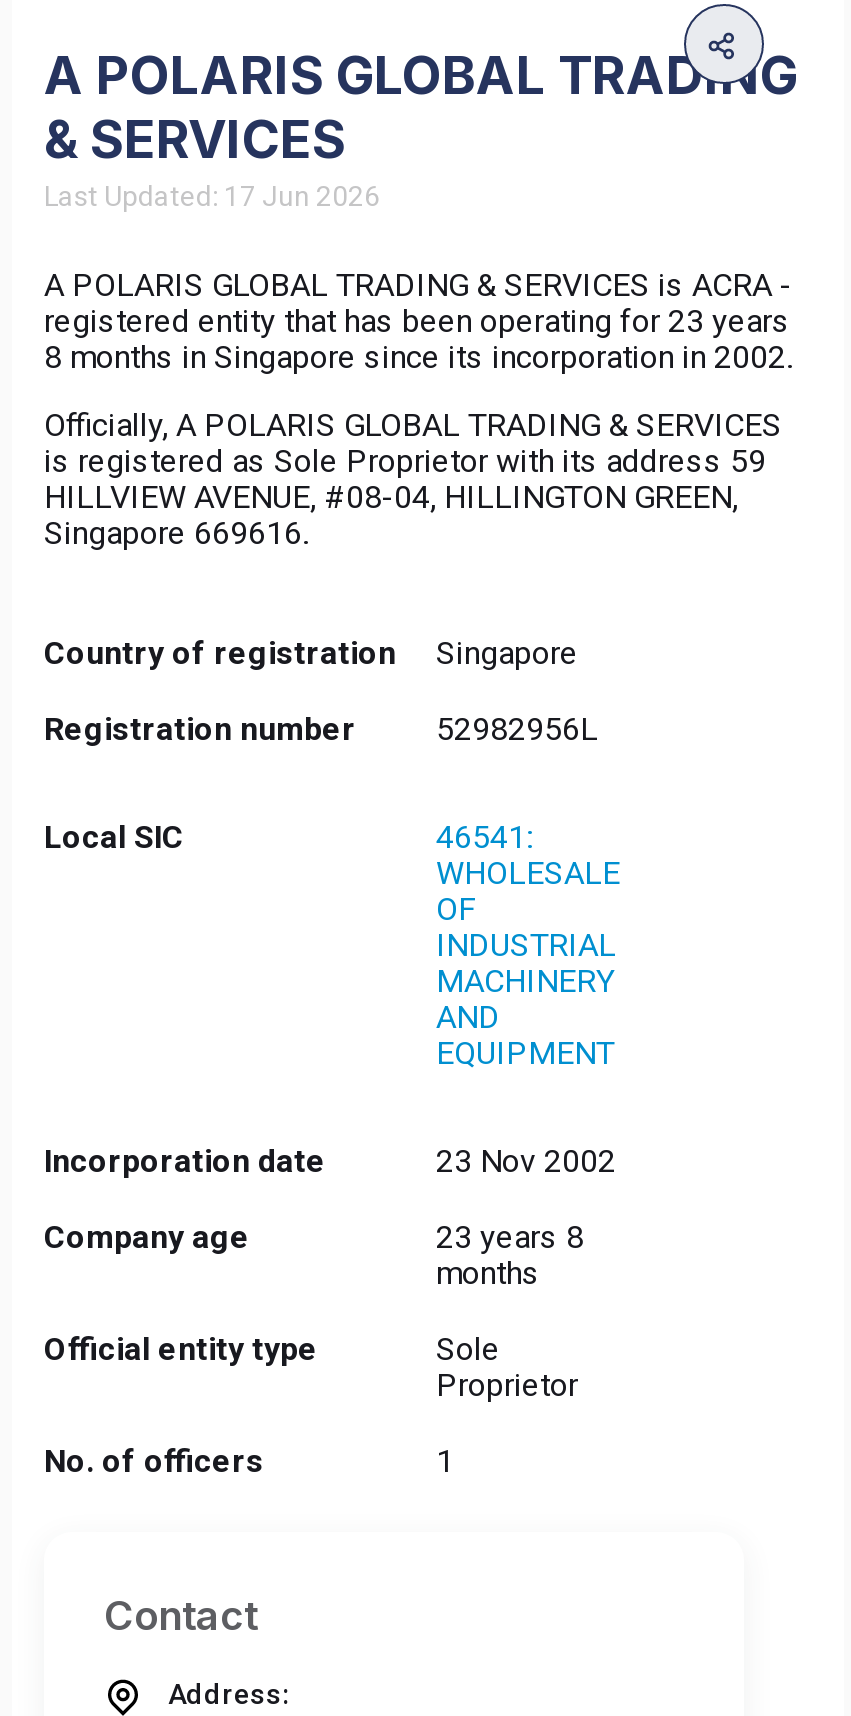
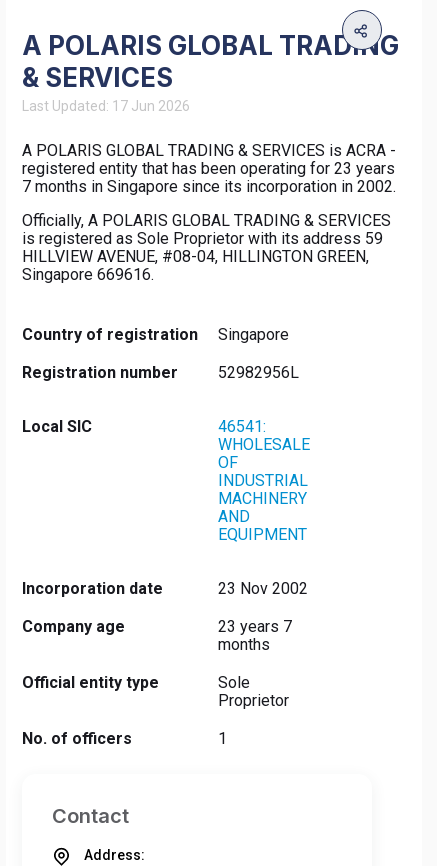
[44,338,792,376] 8 months in Singapore since its incorporation in 2002. -> [22,177,396,196] 7 months in Singapore since its incorporation in 2002.
[436,1218,584,1256] 23 years 8 -> [218,617,292,636] 23 years 7

